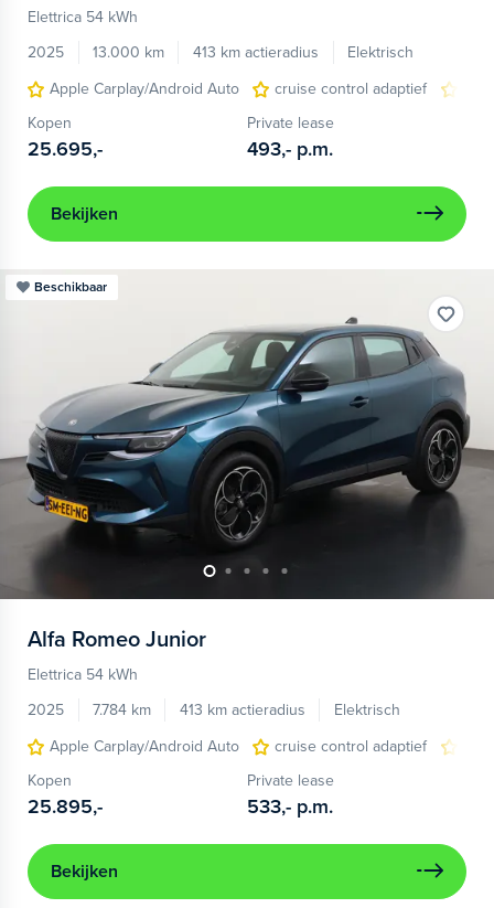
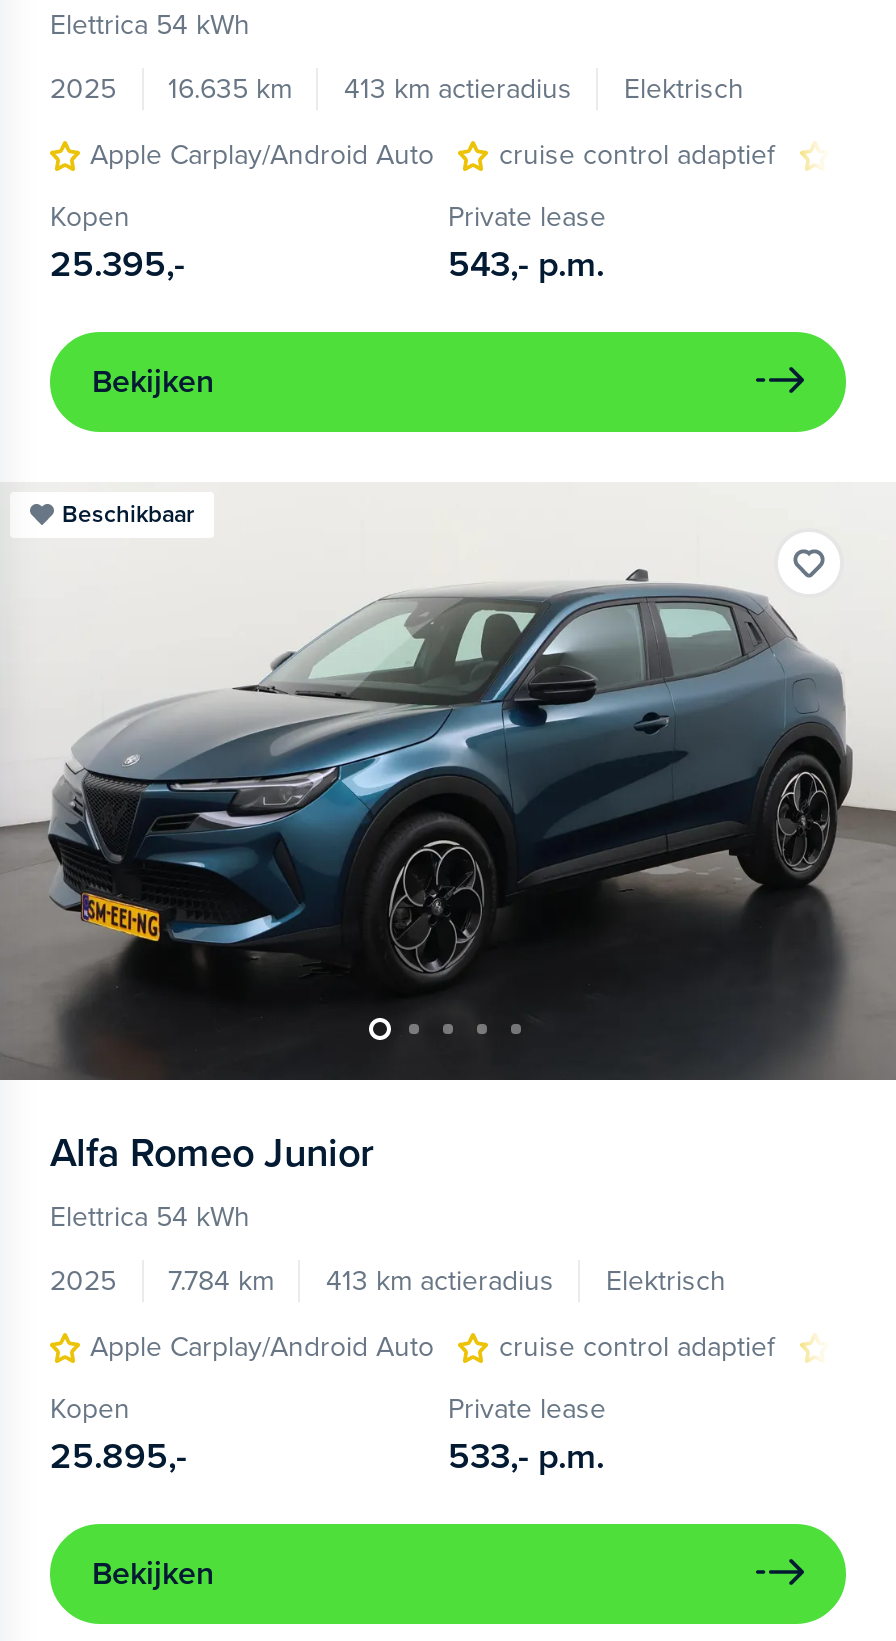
[28,43,414,61] 2025 13.000 km 413 km actieradius Elektrisch -> [50,71,744,105] 2025 16.635 km 413 km actieradius Elektrisch
[28,137,103,161] 25.695,- -> [50,242,184,286] 25.395,-
[247,137,333,161] 493,- p.m. -> [448,242,604,286] 543,- p.m.

